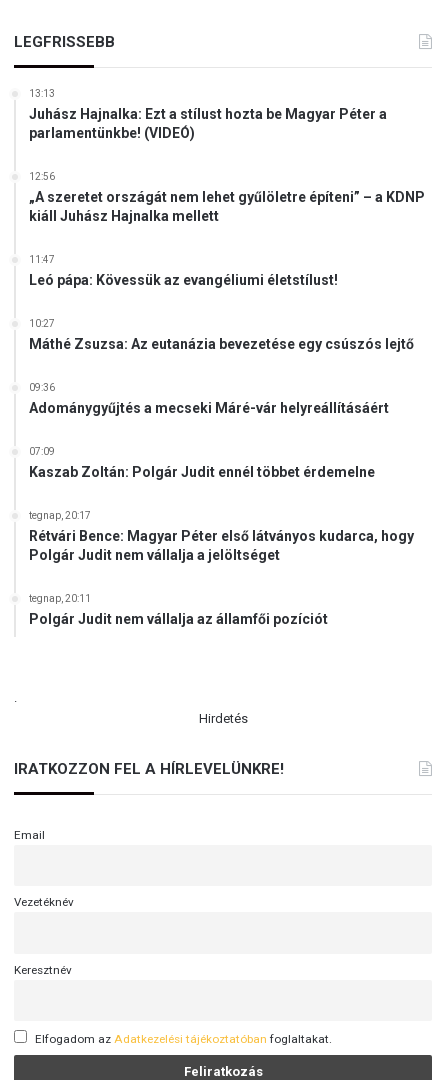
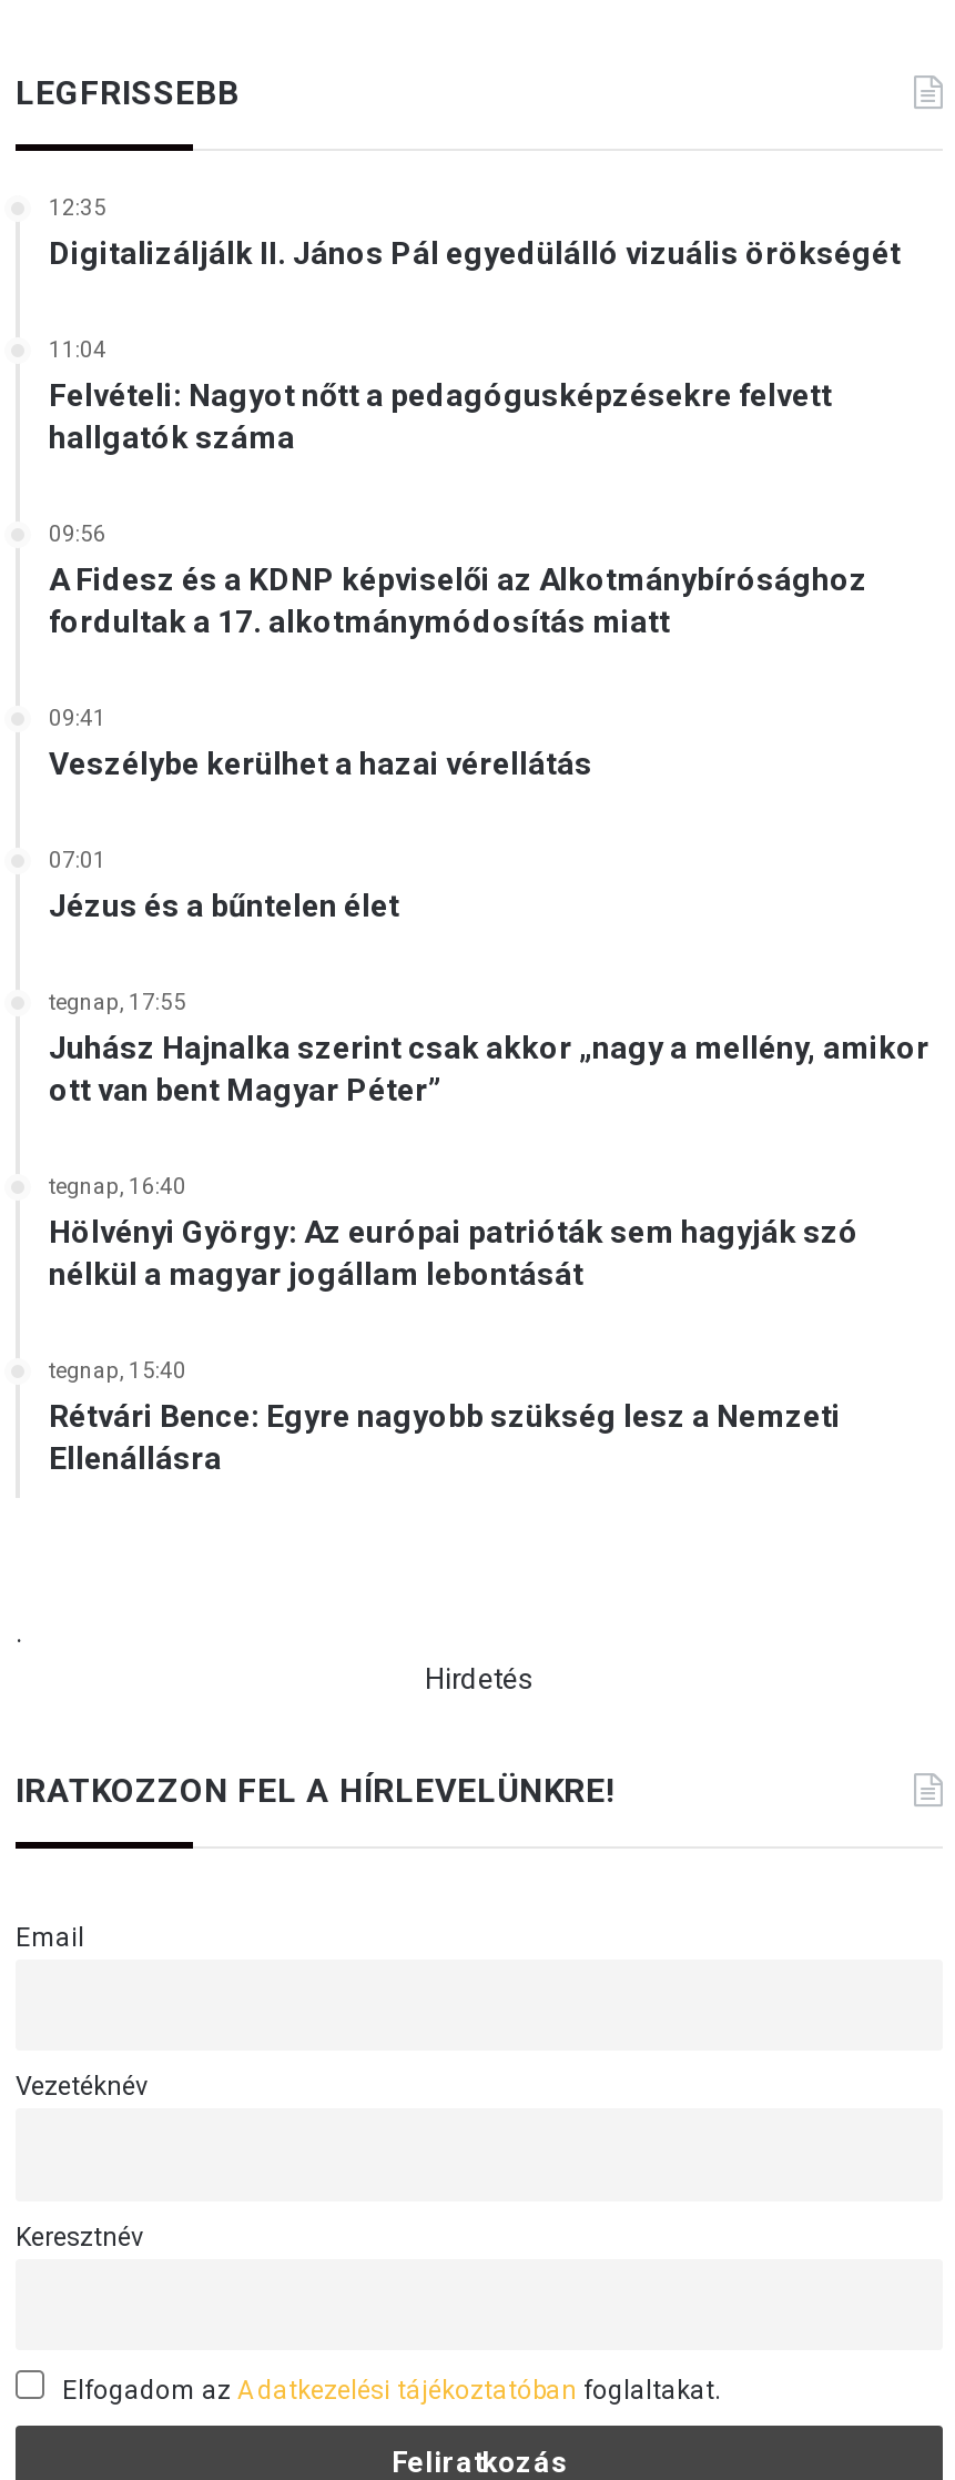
[29,88,387,141] 13:13 | Juhász Hajnalka: Ezt a stílust hozta be Magyar Péter a | parlamentünkbe! (VIDEÓ) -> [49,195,901,271] 12:35 | Digitalizáljálk II. János Pál egyedülálló vizuális örökségét
[29,171,425,224] 12:56 | „A szeretet országát nem lehet gyűlöletre építeni” – a KDNP | kiáll Juhász Hajnalka mellett -> [49,337,832,455] 11:04 | Felvételi: Nagyot nőtt a pedagógusképzésekre felvett | hallgatók száma
[29,254,338,288] 11:47 | Leó pápa: Kövessük az evangéliumi életstílust! -> [49,521,867,639] 09:56 | A Fidesz és a KDNP képviselői az Alkotmánybírósághoz | fordultak a 17. alkotmánymódosítás miatt
[29,318,414,352] 10:27 | Máthé Zsuzsa: Az eutanázia bevezetése egy csúszós lejtő -> [49,705,592,781] 09:41 | Veszélybe kerülhet a hazai vérellátás
[29,382,389,416] 09:36 | Adománygyűjtés a mecseki Máré-vár helyreállításáért -> [49,848,399,923] 07:01 | Jézus és a bűntelen élet
[29,446,375,480] 07:09 | Kaszab Zoltán: Polgár Judit ennél többet érdemelne -> [49,990,929,1107] tegnap, 17:55 | Juhász Hajnalka szerint csak akkor „nagy a mellény, amikor | ott van bent Magyar Péter”
[29,510,414,563] tegnap, 20:17 | Rétvári Bence: Magyar Péter első látványos kudarca, hogy | Polgár Judit nem vállalja a jelöltséget -> [49,1174,859,1291] tegnap, 16:40 | Hölvényi György: Az európai patrióták sem hagyják szó | nélkül a magyar jogállam lebontását
[29,593,328,627] tegnap, 20:11 | Polgár Judit nem vállalja az államfői pozíciót -> [49,1358,841,1476] tegnap, 15:40 | Rétvári Bence: Egyre nagyobb szükség lesz a Nemzeti | Ellenállásra

